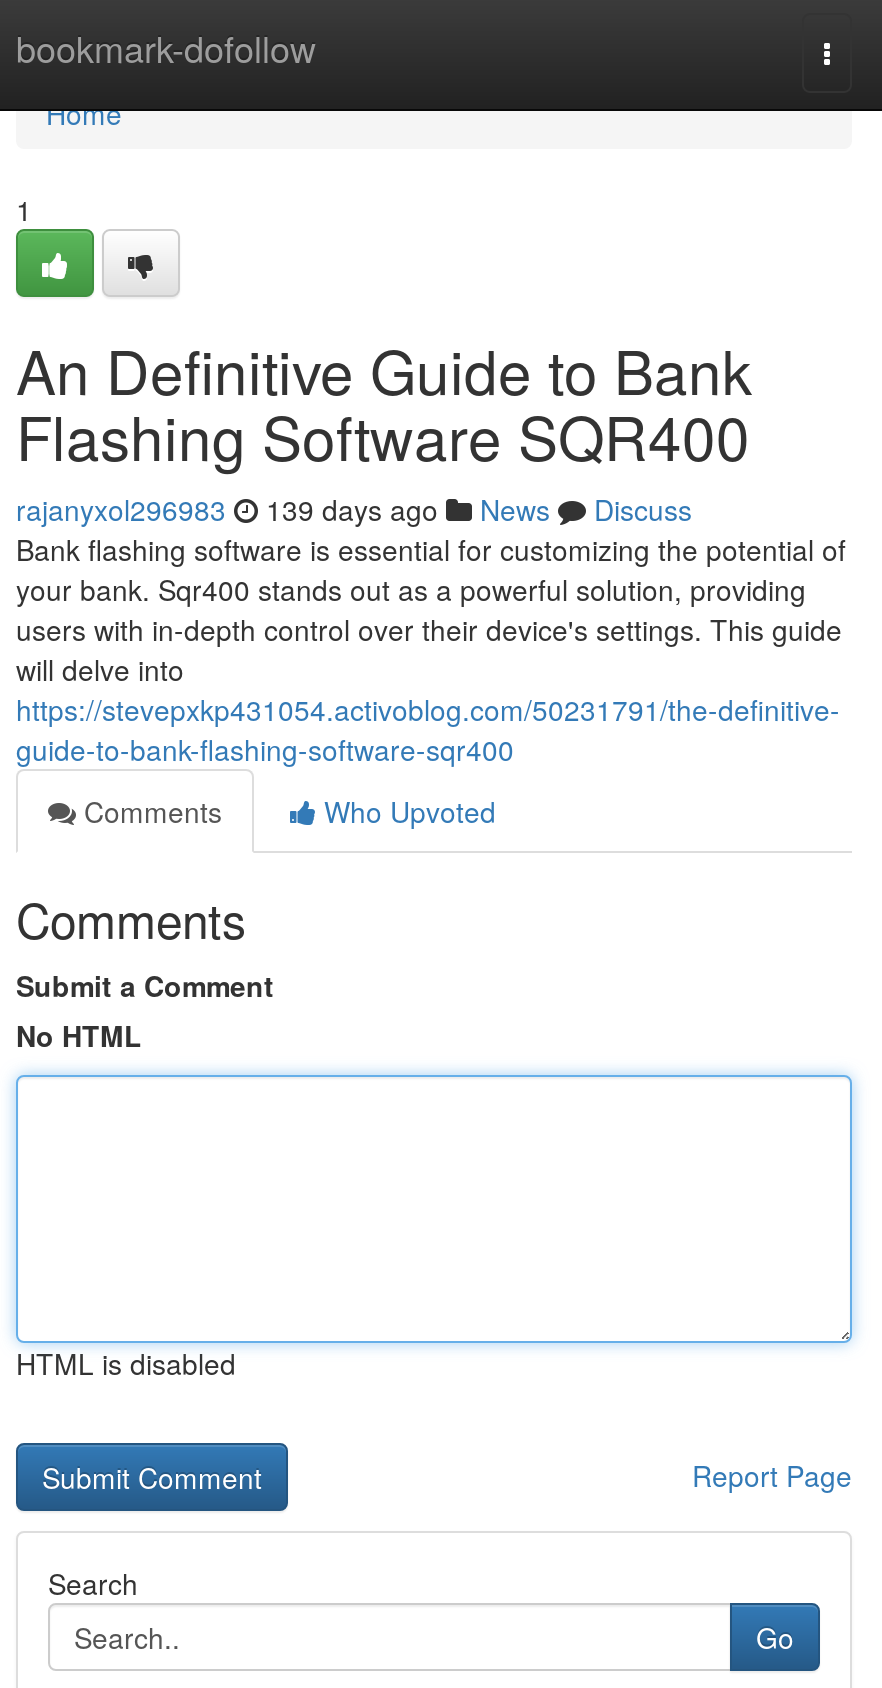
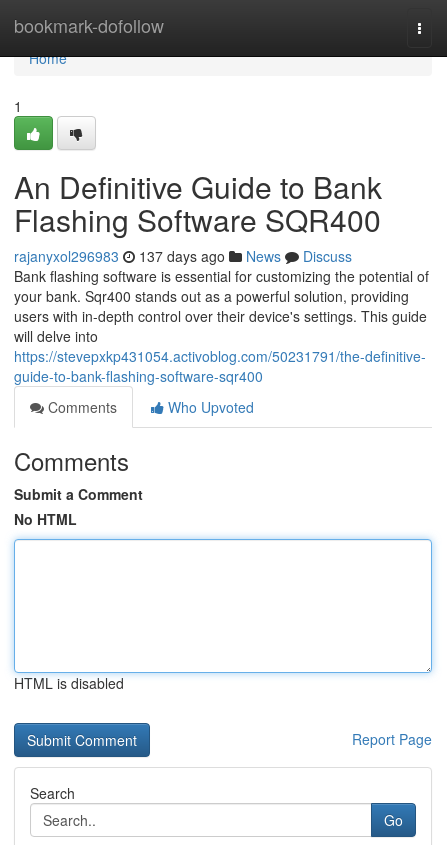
[16,489,692,529] rajanyxol296983 139 days ago News Discuss -> [14,246,352,266] rajanyxol296983 137 days ago News Discuss

